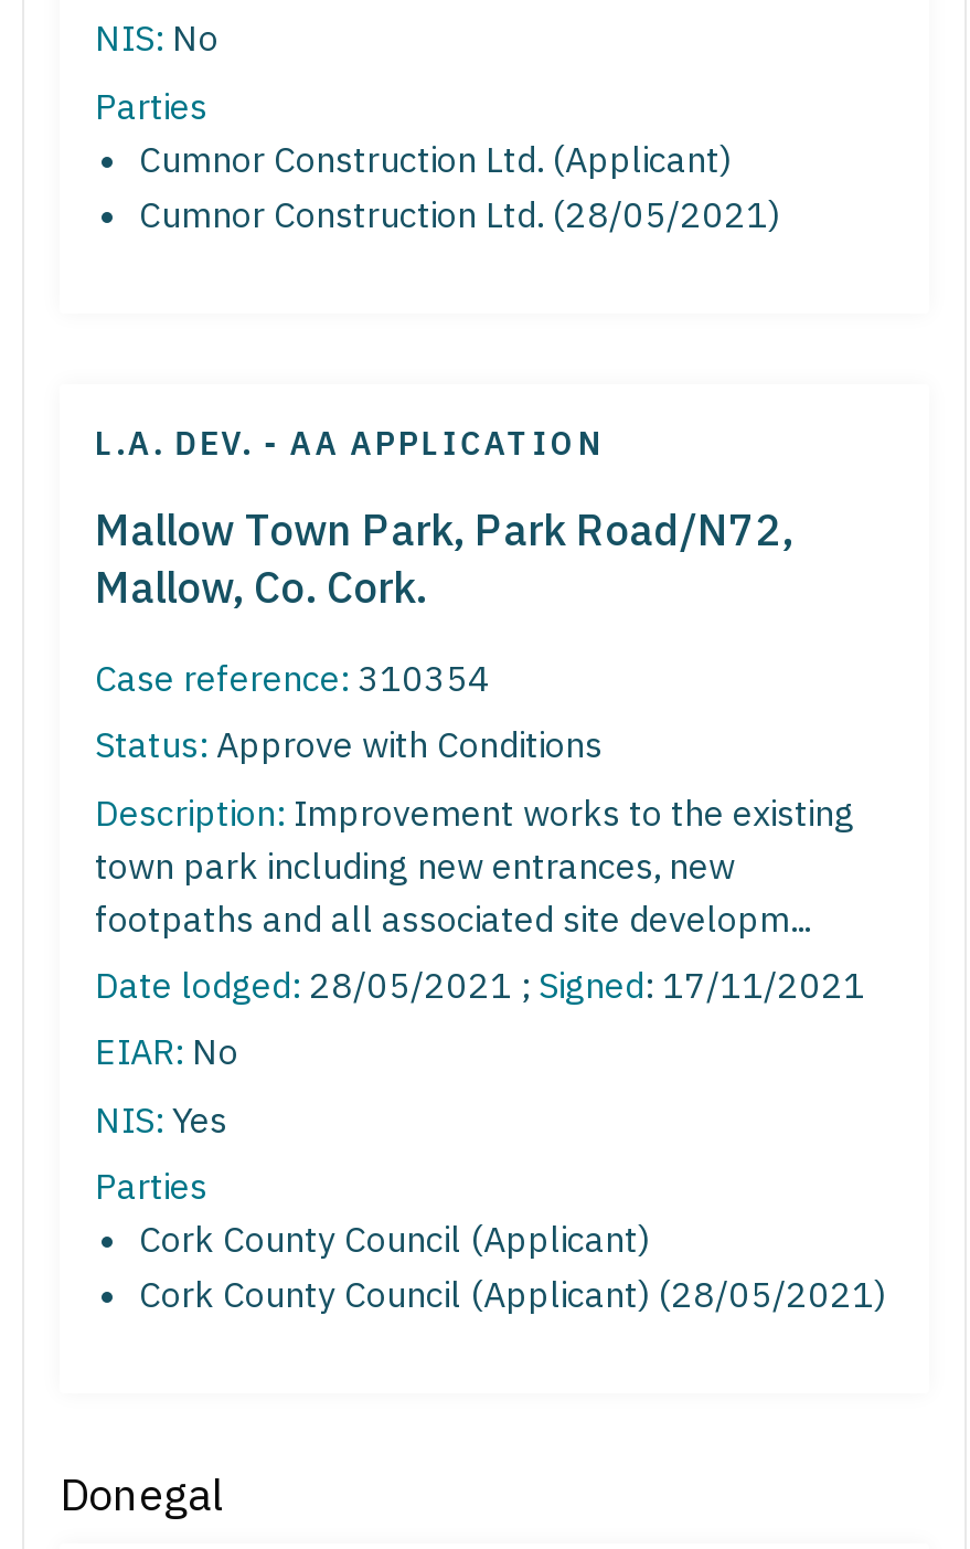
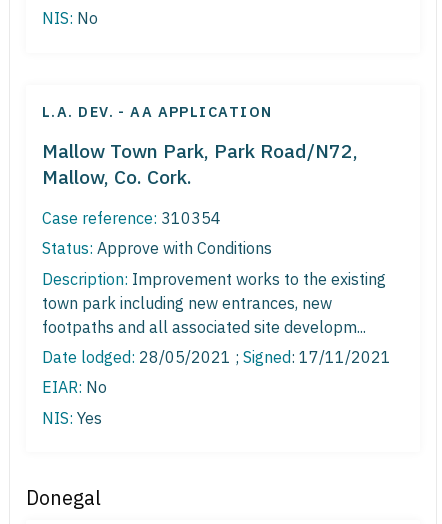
[95,83,779,236] Parties | Cumnor Construction Ltd. (Applicant) | Cumnor Construction Ltd. (28/05/2021) -> none
[95,1164,885,1316] Parties | Cork County Council (Applicant) | Cork County Council (Applicant) (28/05/2021) -> none

